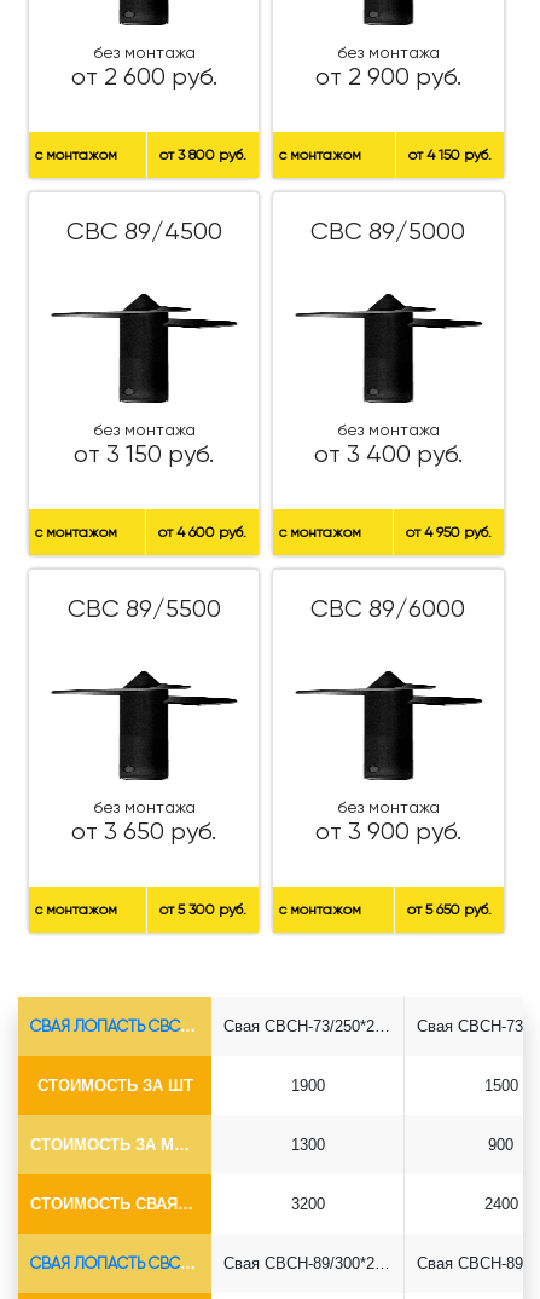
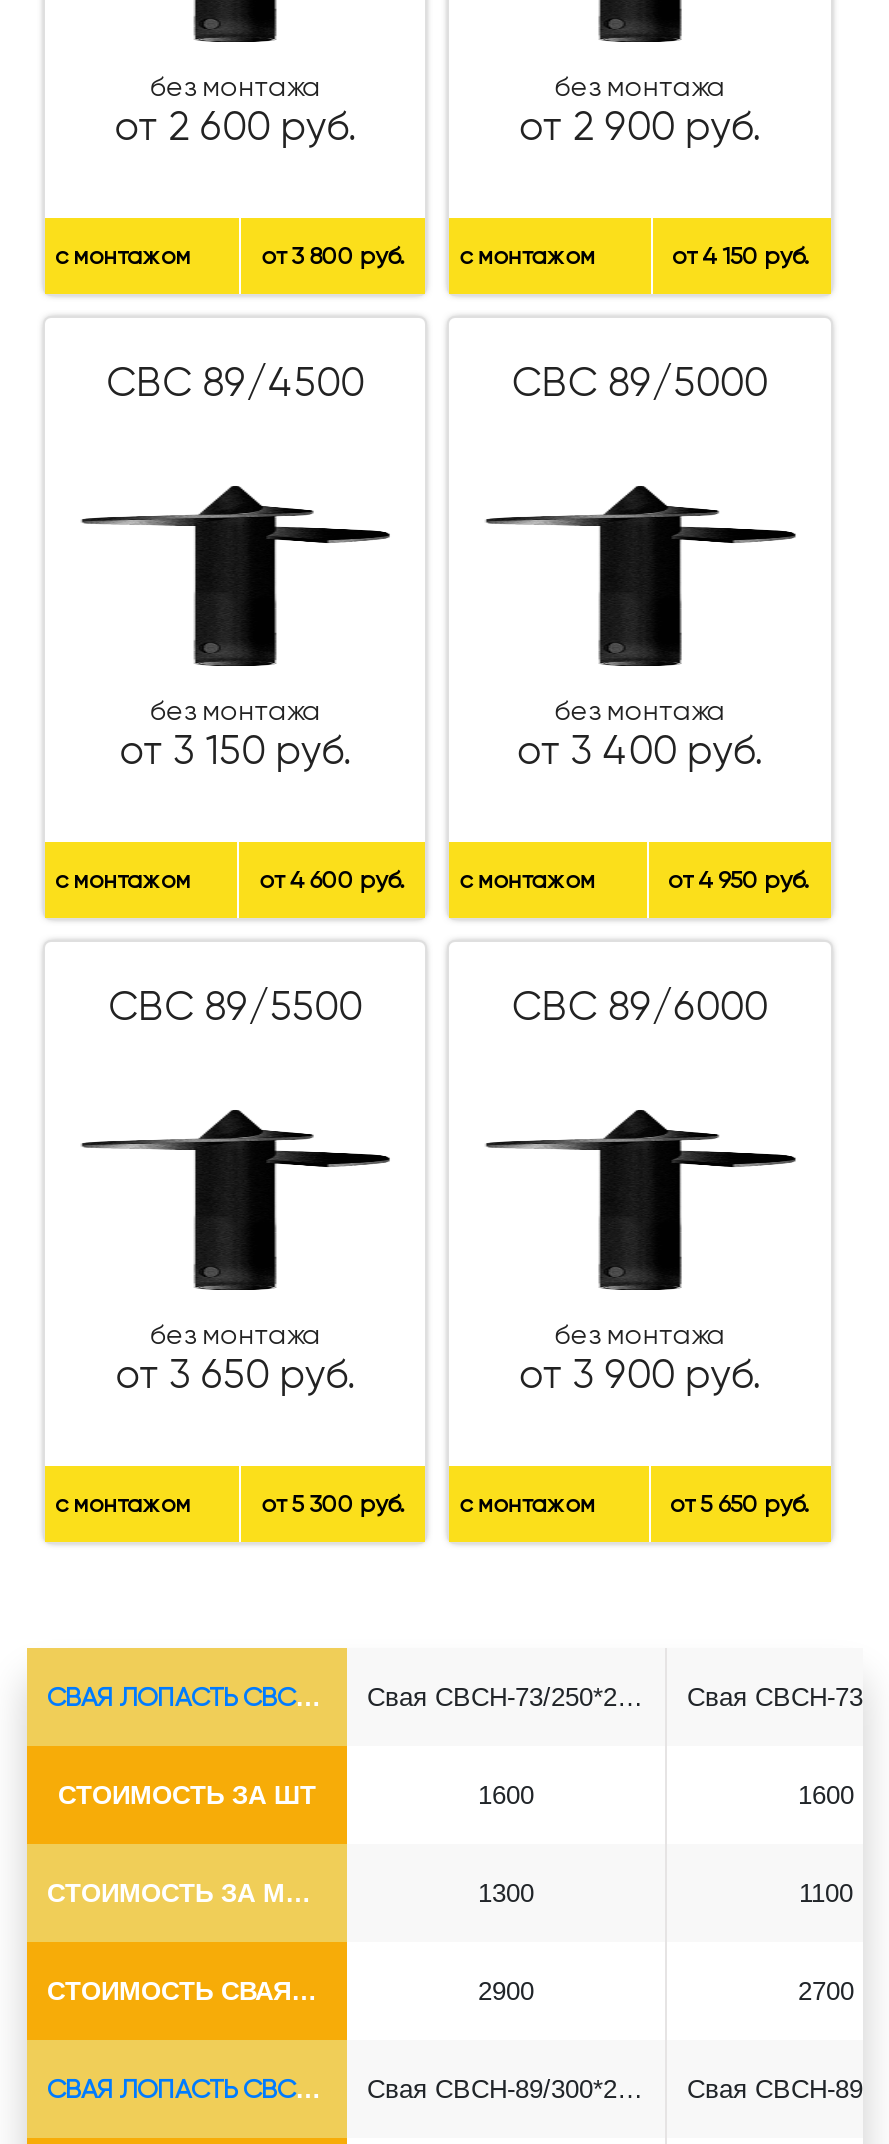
[291,1077,324,1095] 1900 -> [478,1780,534,1810] 1600
[484,1077,518,1095] 1500 -> [798,1780,854,1810] 1600
[488,1136,513,1154] 900 -> [799,1878,853,1908] 1100
[291,1195,324,1213] 3200 -> [478,1976,534,2006] 2900
[484,1195,518,1213] 2400 -> [798,1976,854,2006] 2700

